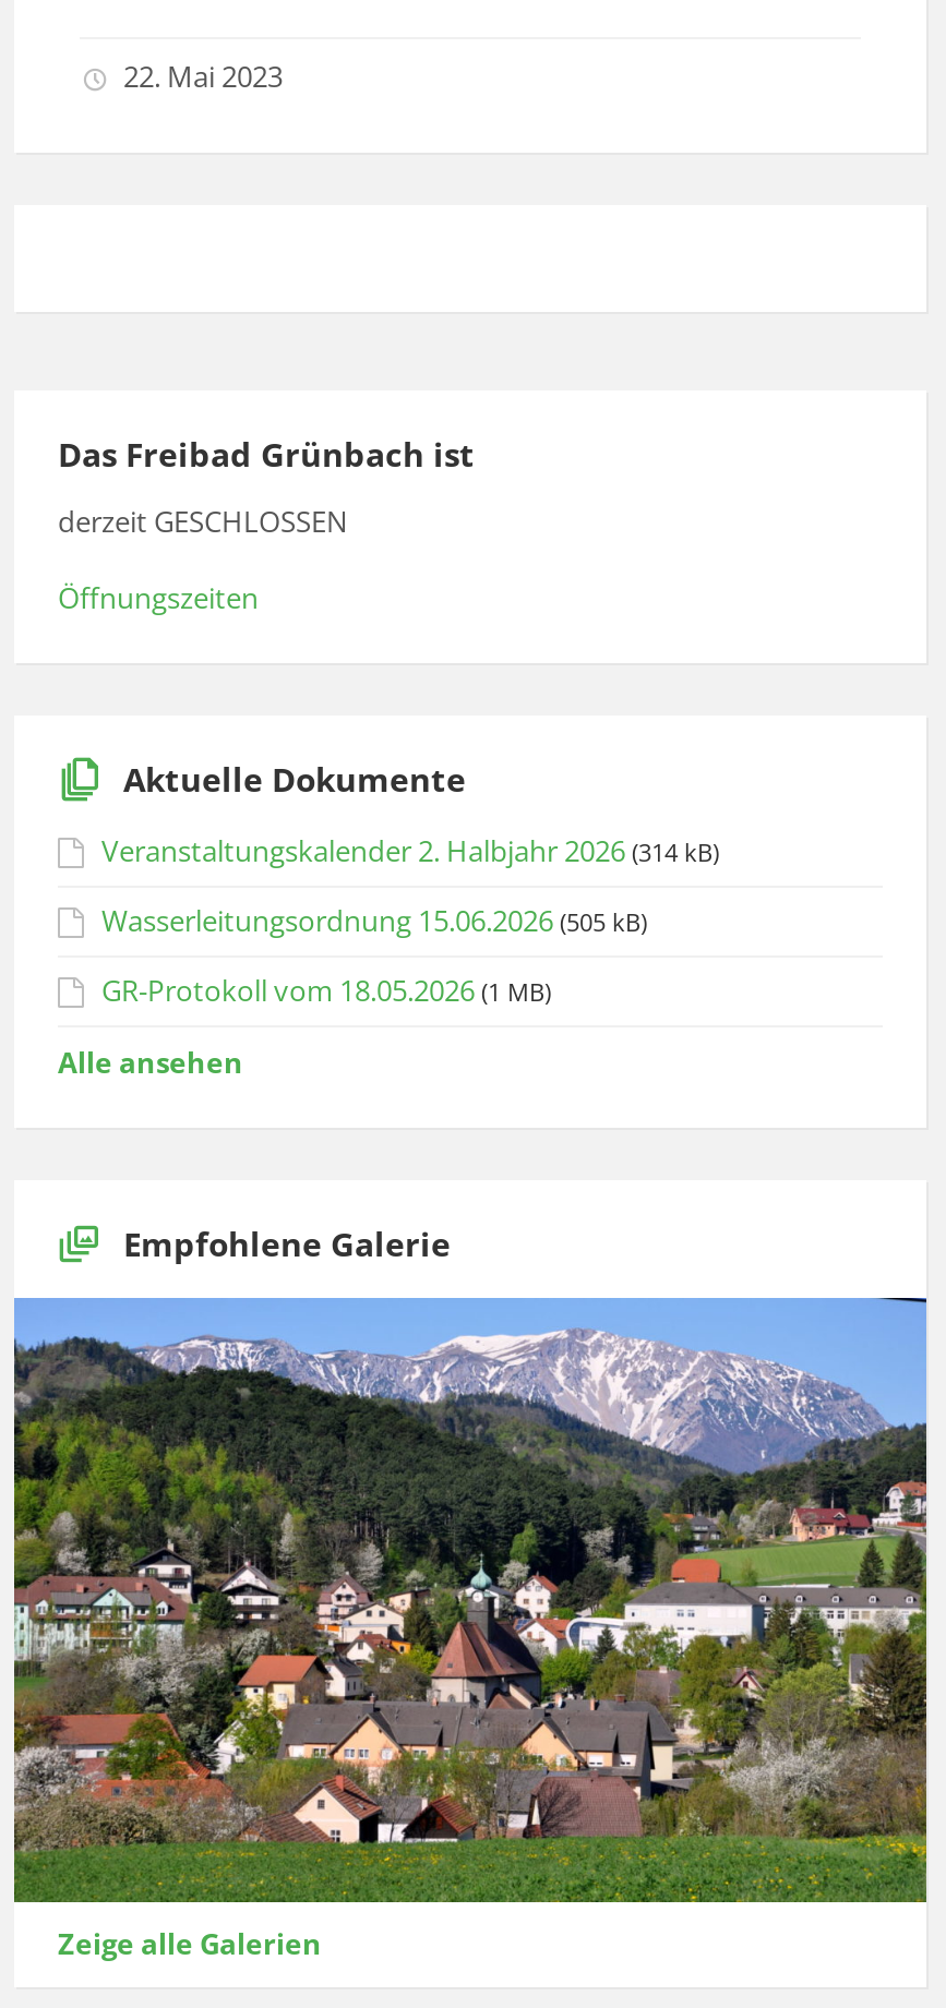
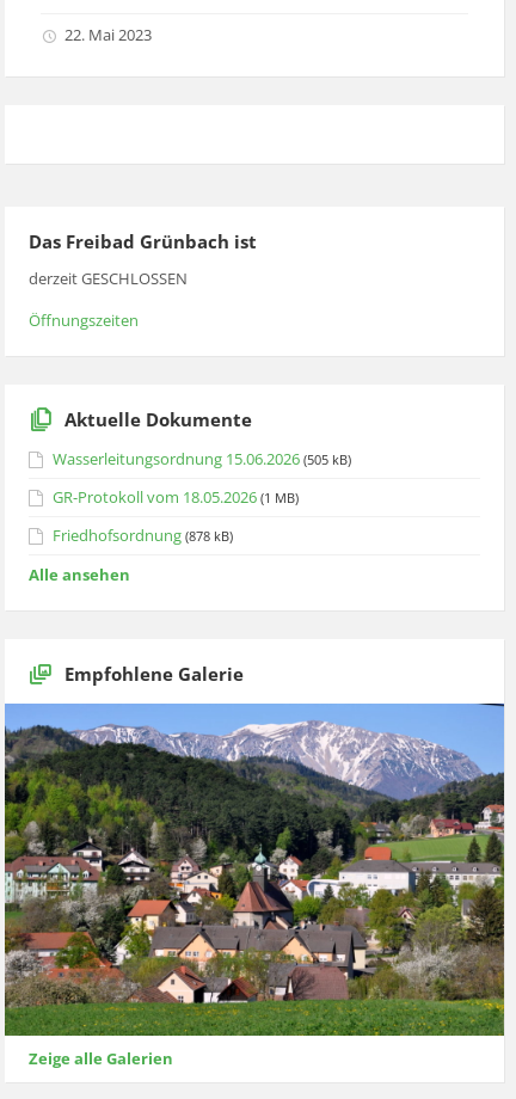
[101,831,719,870] Veranstaltungskalender 2. Halbjahr 2026 (314 kB) -> none
moved [101,901,647,1010] -> [53,448,351,508]: Wasserleitungsordnung 15.06.2026 (505 kB) | GR-Protokoll vom 18.05.2026 (1 MB)
none -> [53,524,233,546] Friedhofsordnung (878 kB)

